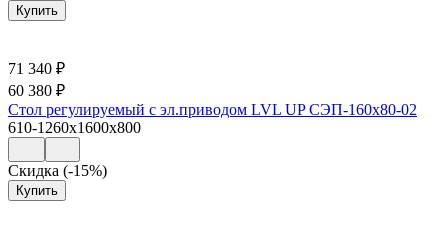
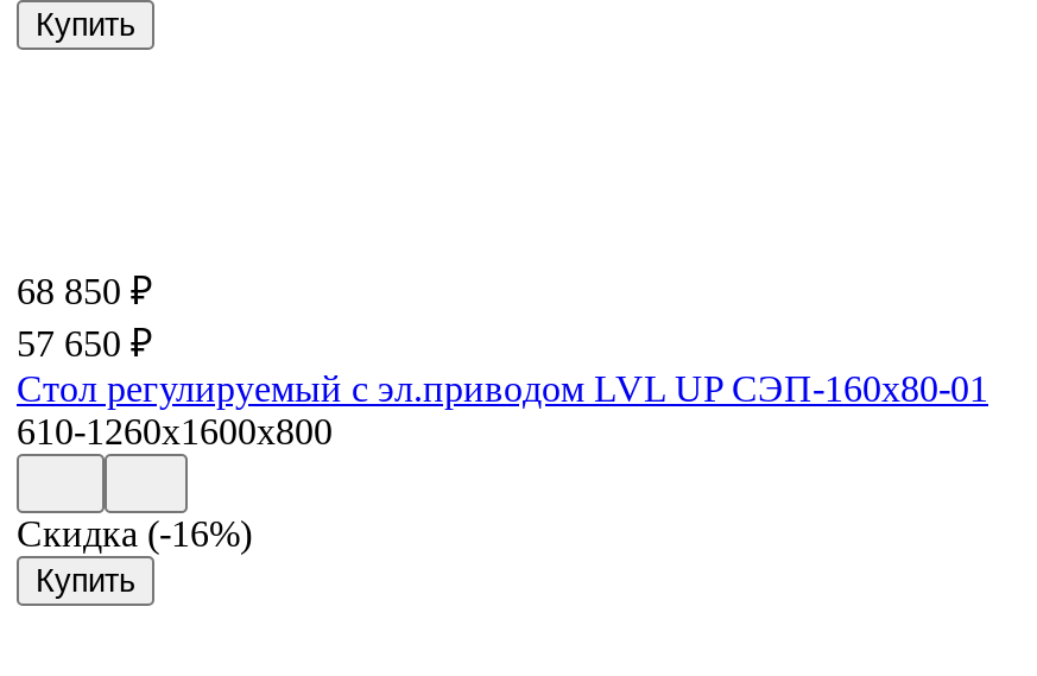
[8,60,65,77] 71 340 ₽ -> [17,270,152,310] 68 850 ₽
[8,82,65,99] 60 380 ₽ -> [17,322,152,363] 57 650 ₽
[8,101,417,118] Стол регулируемый с эл.приводом LVL UP СЭП-160х80-02 -> [17,367,988,408] Стол регулируемый с эл.приводом LVL UP СЭП-160х80-01
[8,162,107,179] Скидка (-15%) -> [17,512,252,553] Скидка (-16%)

